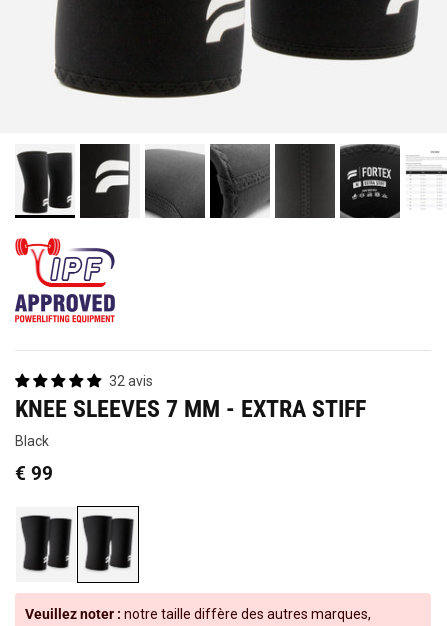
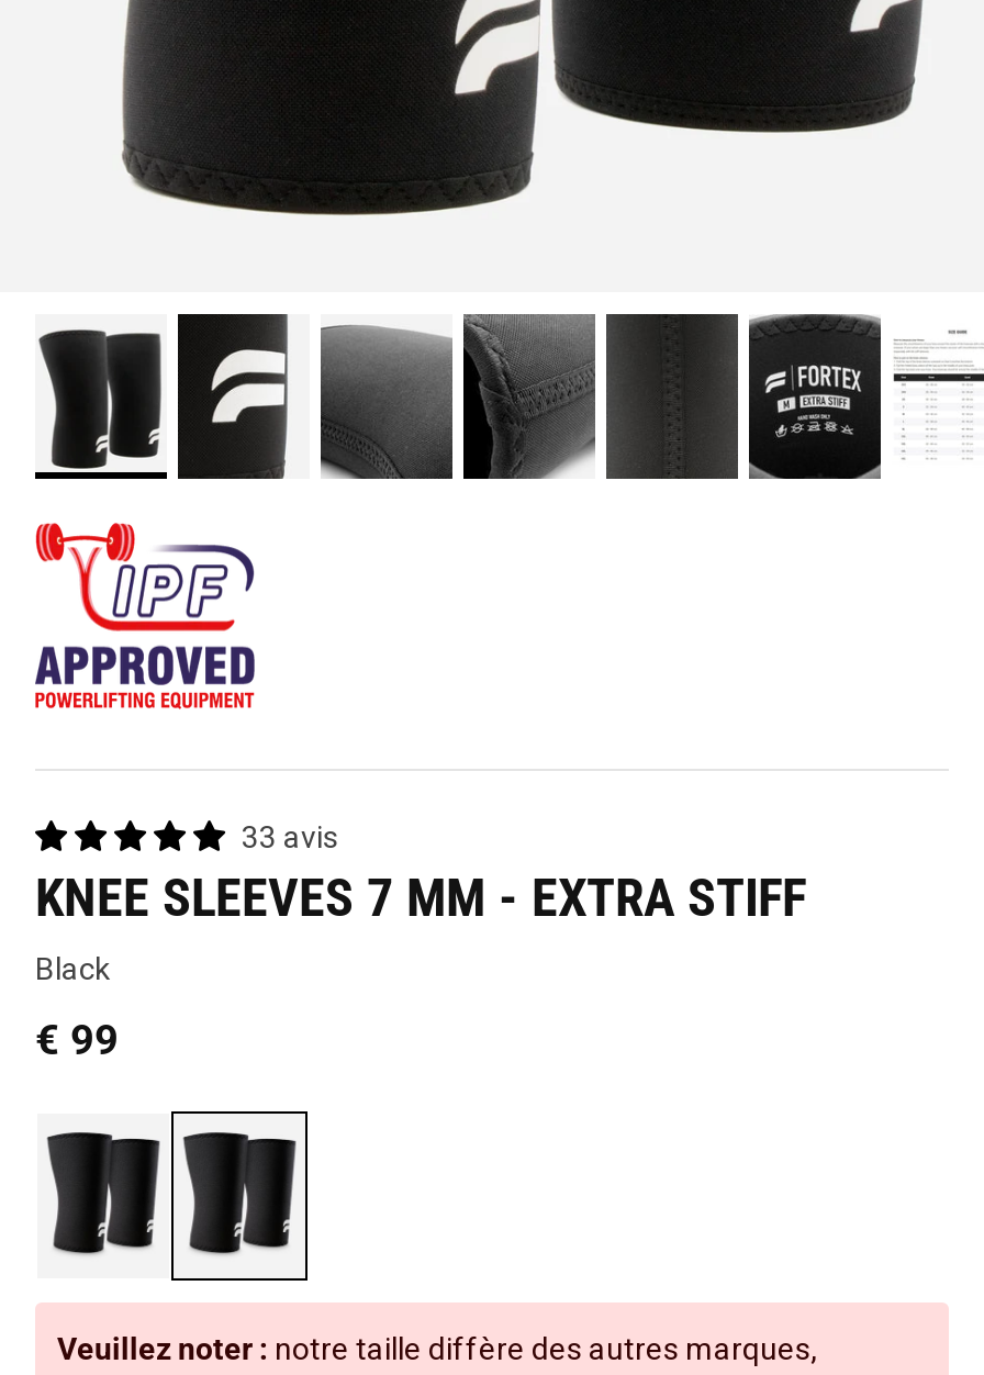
[109,373,153,389] 32 avis -> [242,819,338,854] 33 avis

